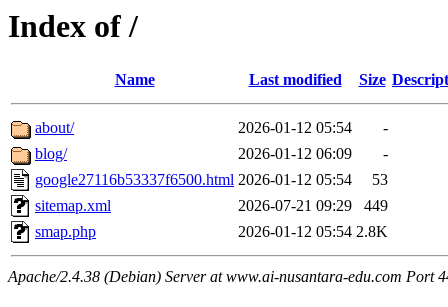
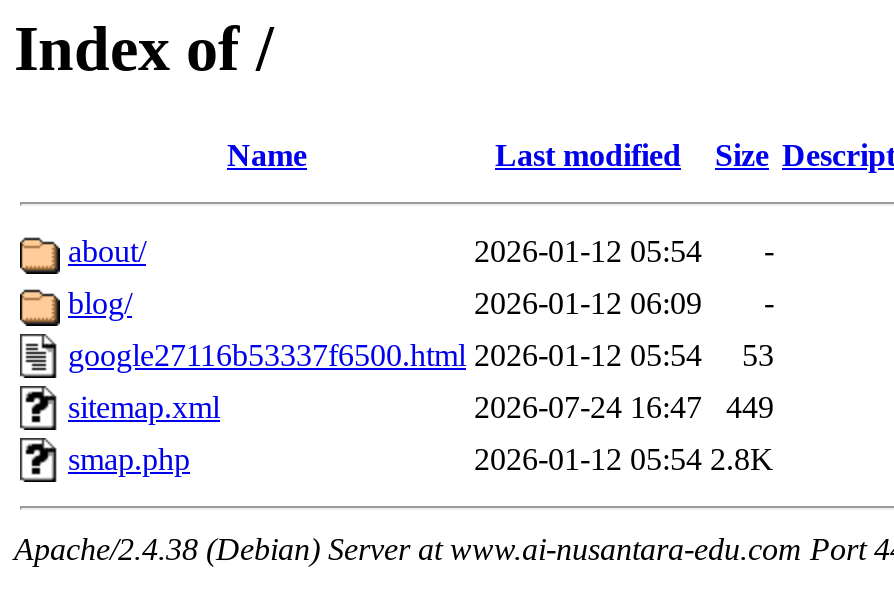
[238,197,388,214] 2026-07-21 09:29 449 -> [474,391,774,425] 2026-07-24 16:47 449

